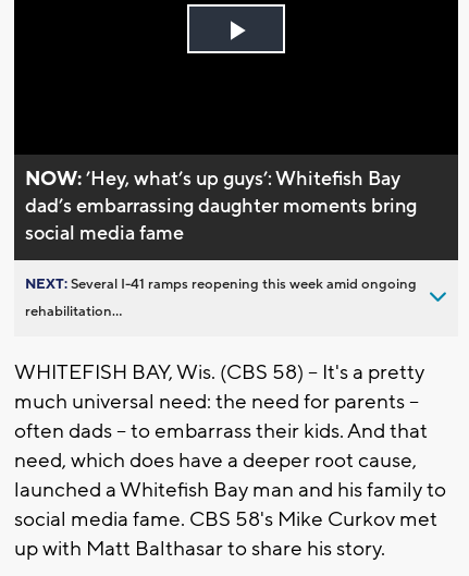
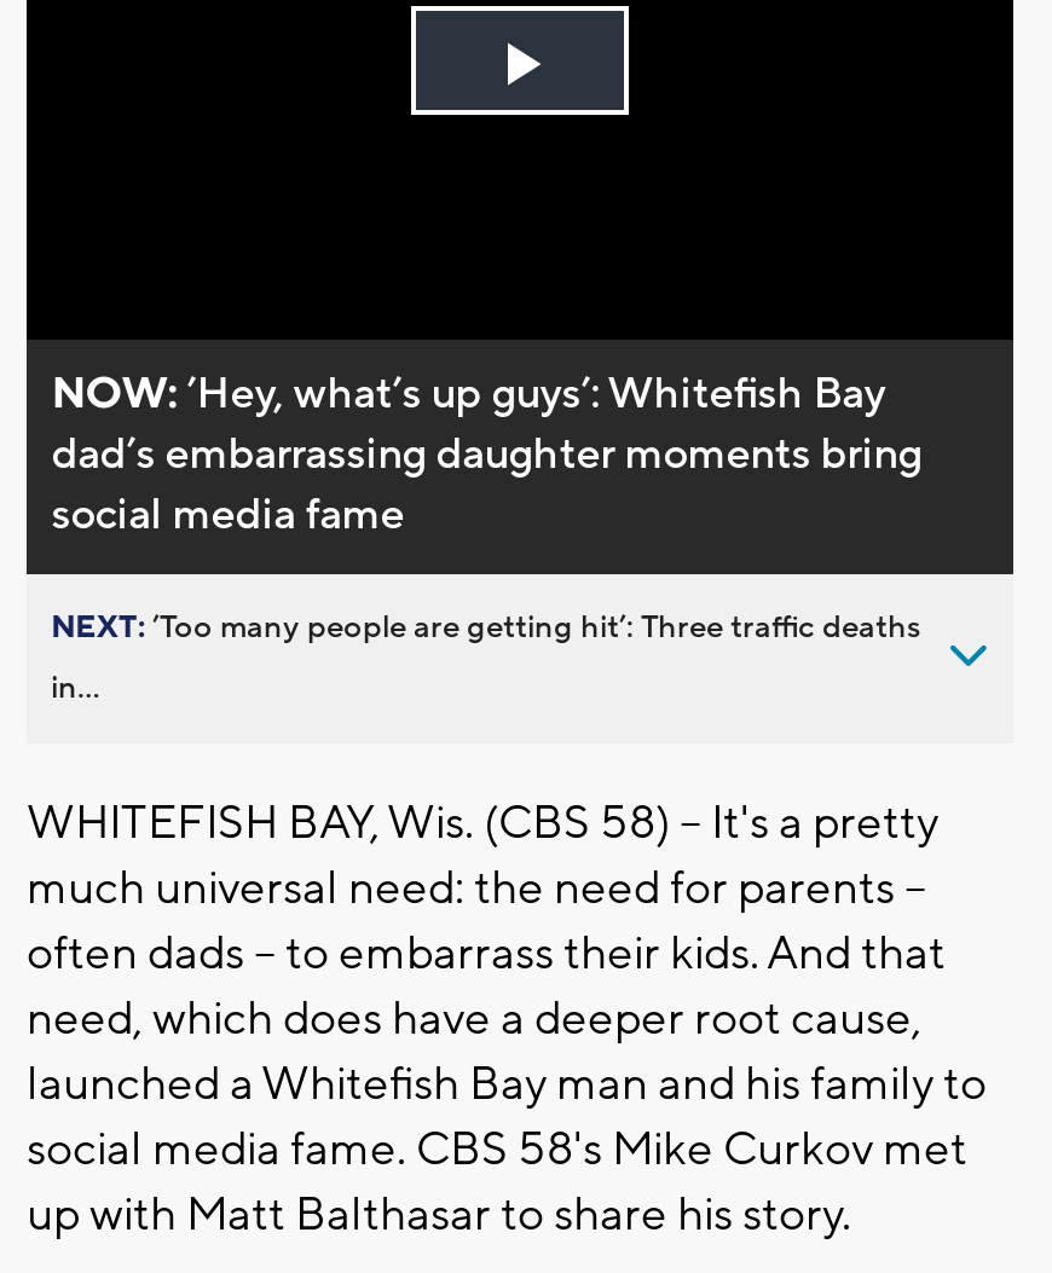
[25,275,417,293] NEXT: Several I-41 ramps reopening this week amid ongoing -> [51,608,921,647] NEXT: ’Too many people are getting hit’: Three traffic deaths
[25,303,122,320] rehabilitation... -> [51,668,99,707] in...

